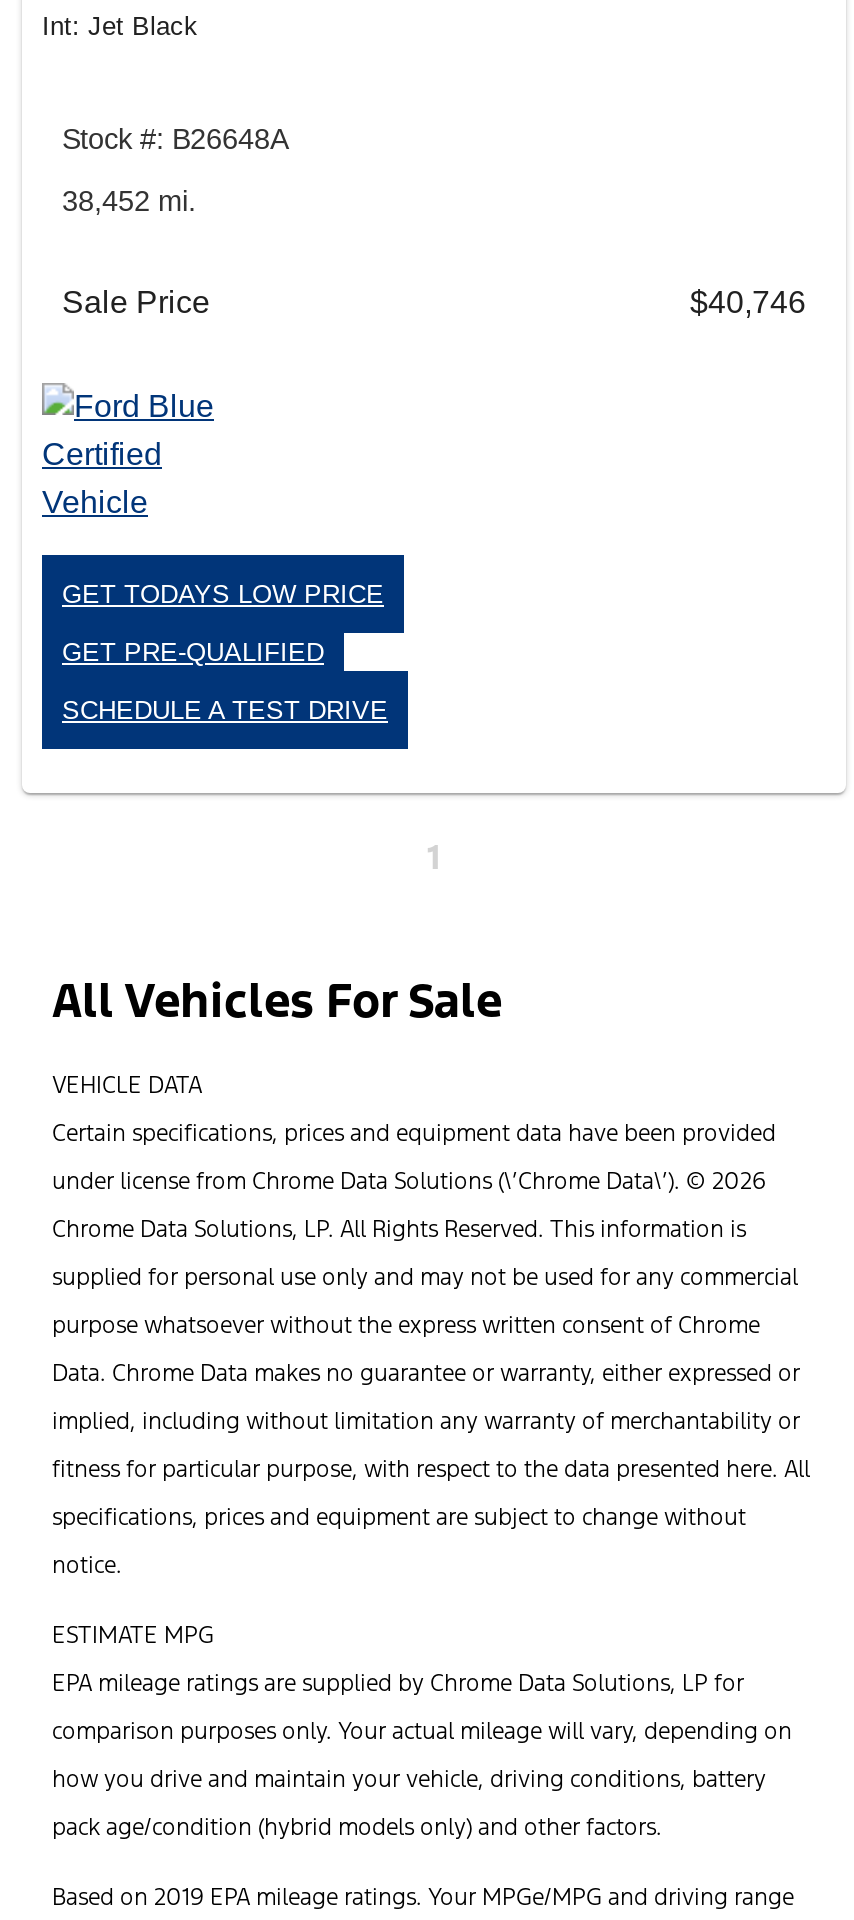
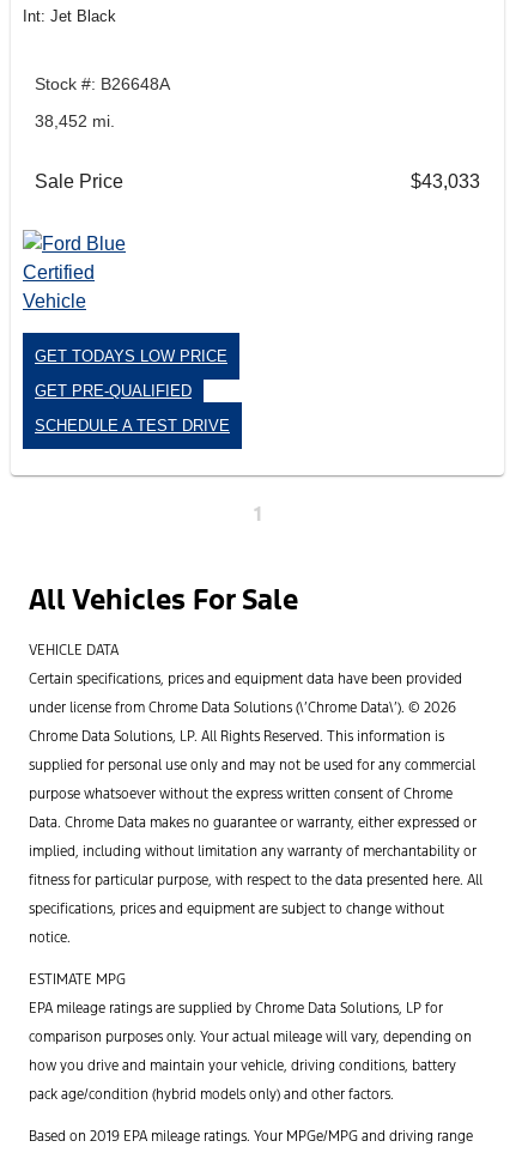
[690,284,806,318] $40,746 -> [411,171,480,191] $43,033

